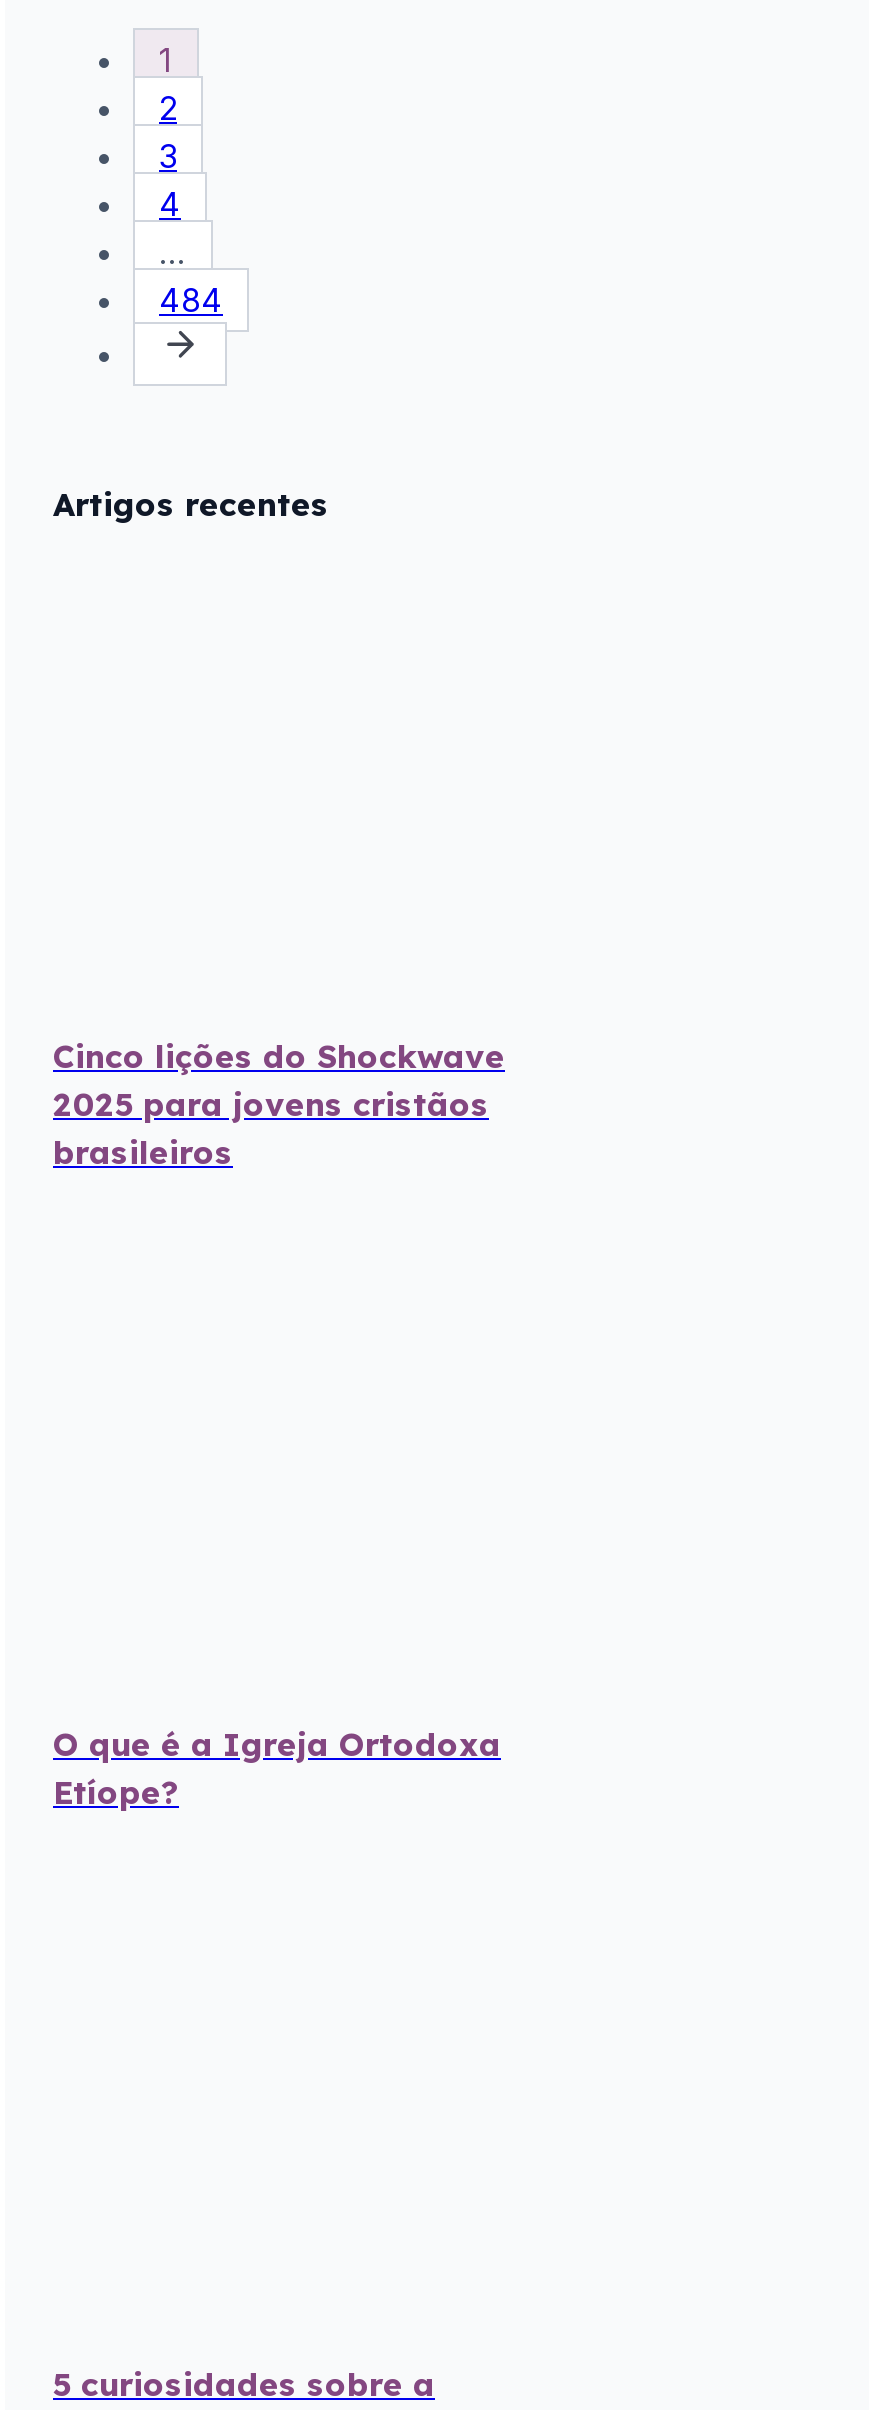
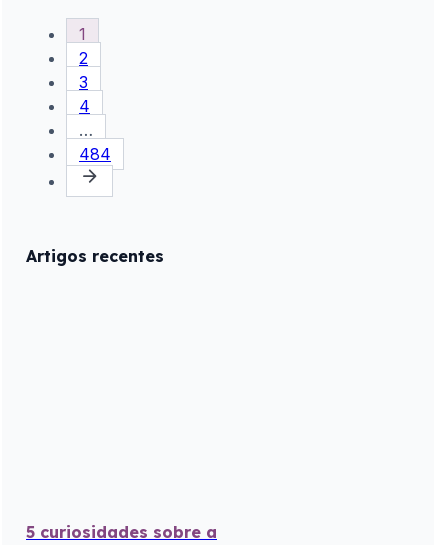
[53,1036,505,1172] Cinco lições do Shockwave | 2025 para jovens cristãos | brasileiros -> none
[53,1724,501,1812] O que é a Igreja Ortodoxa | Etíope? -> none

